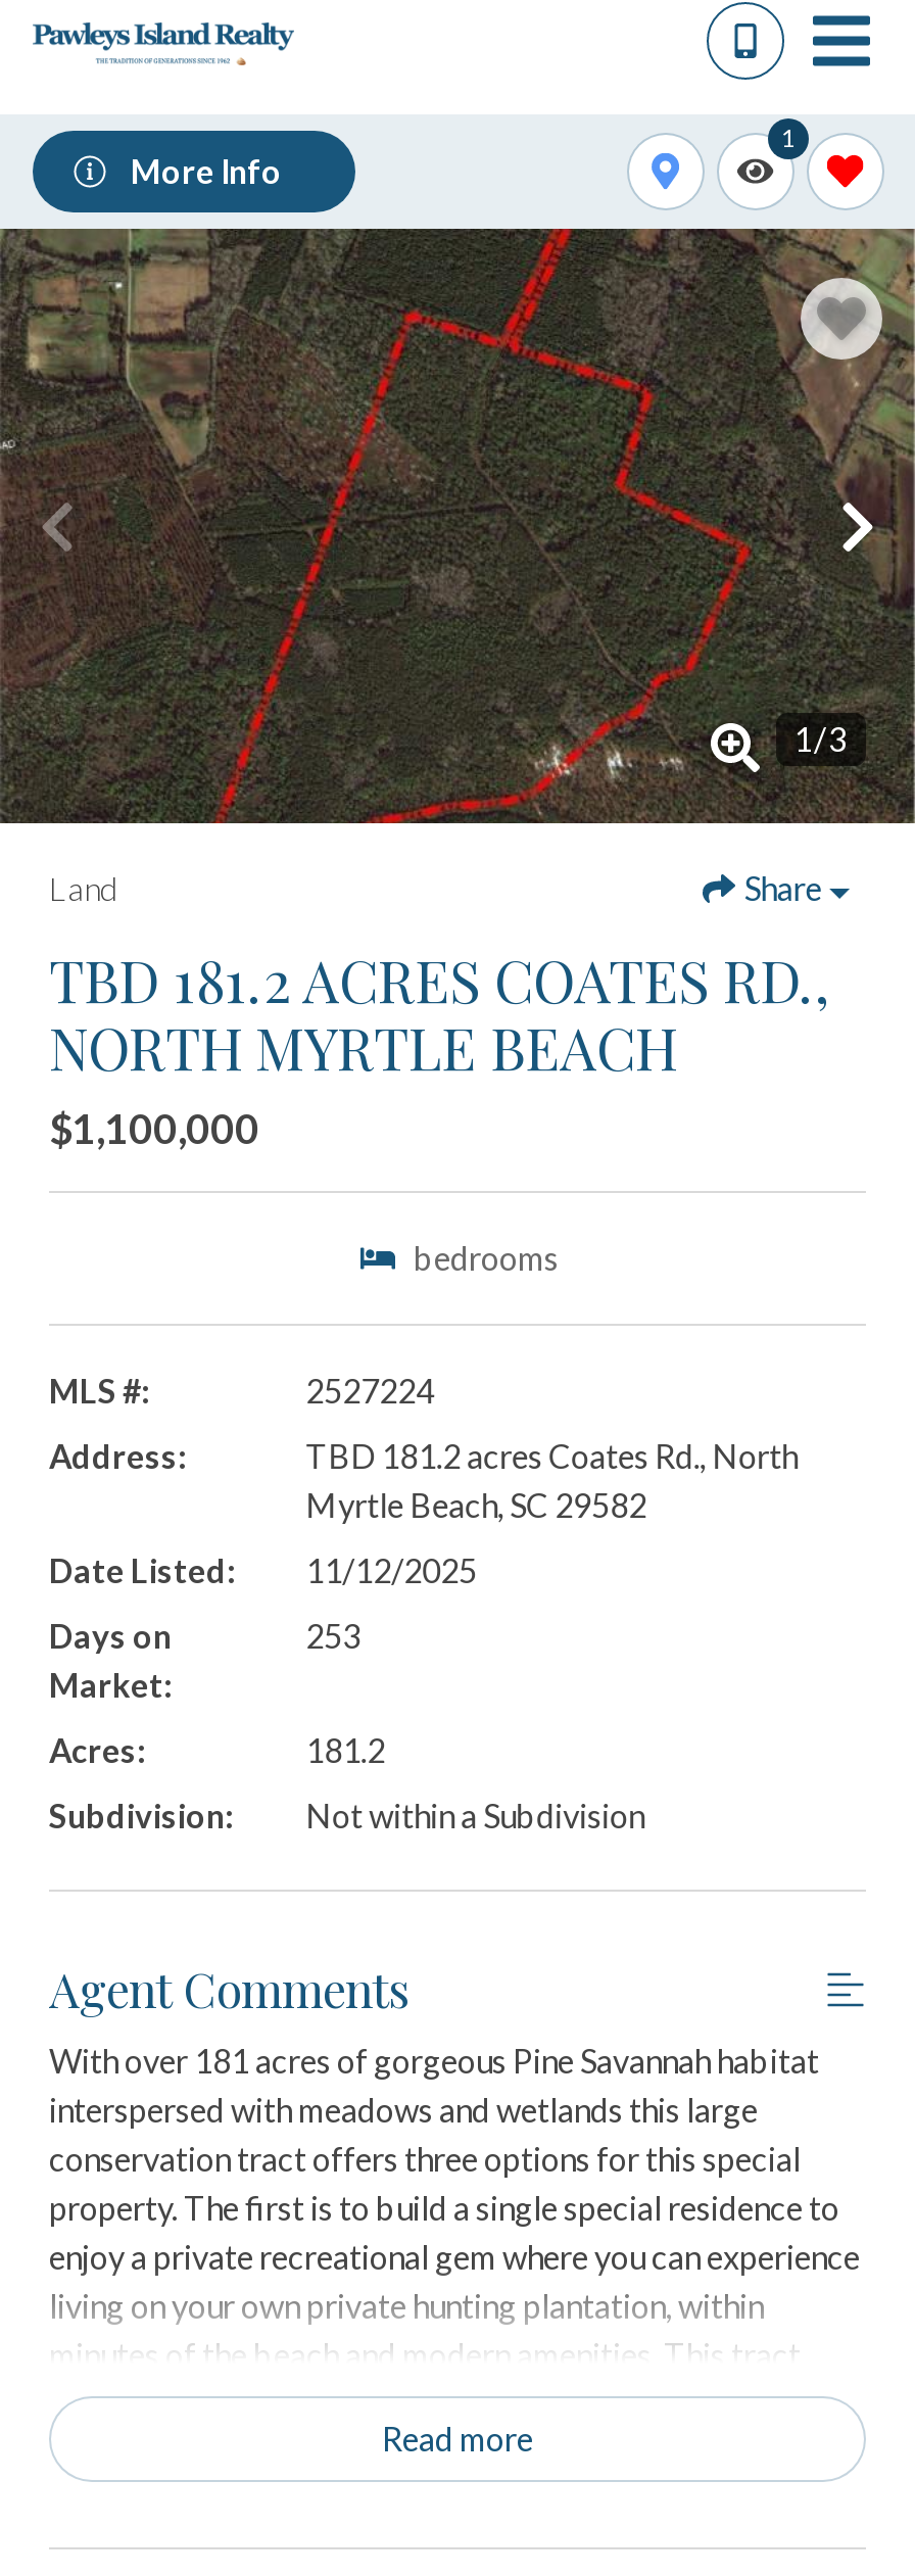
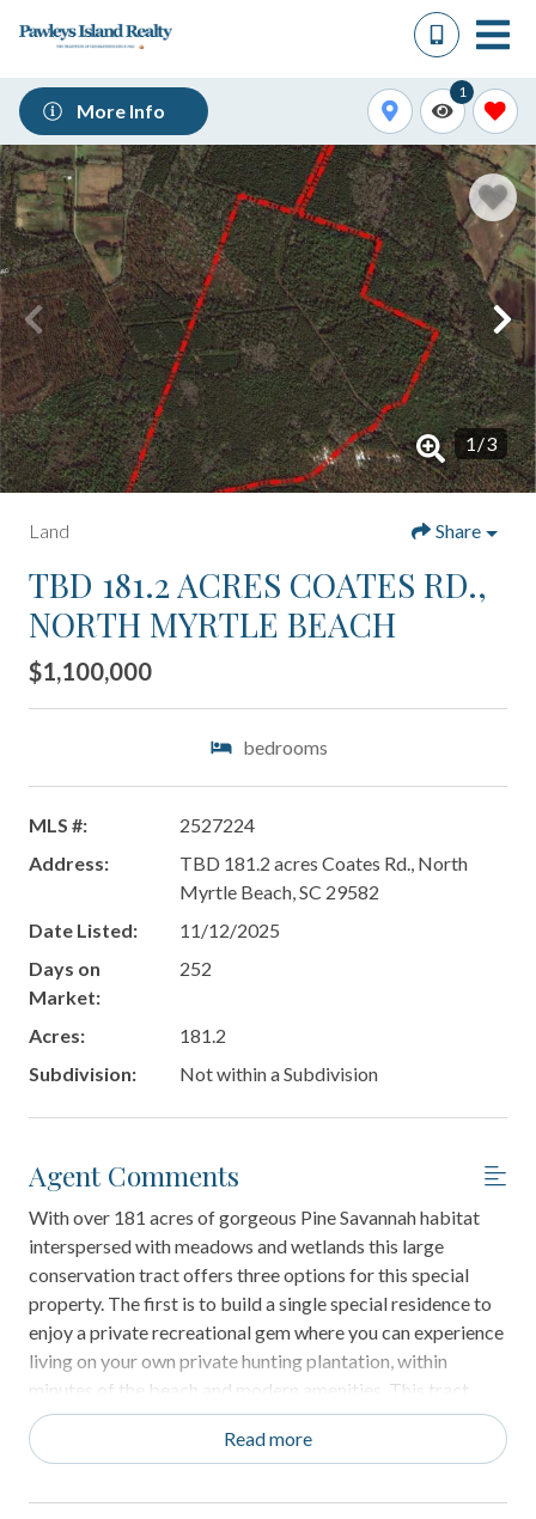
[306,1616,361,1655] 253 -> [179,957,211,980] 252

